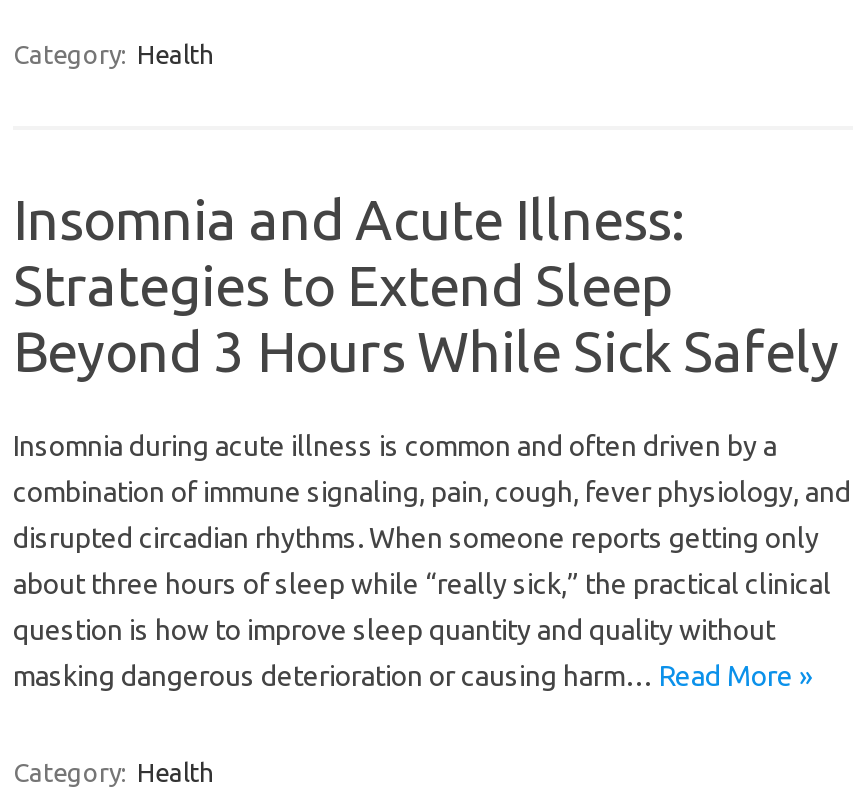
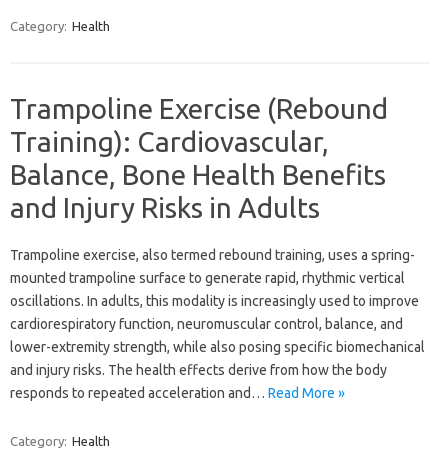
[13,188,839,382] Insomnia and Acute Illness: | Strategies to Extend Sleep | Beyond 3 Hours While Sick Safely -> [10,93,388,223] Trampoline Exercise (Rebound | Training): Cardiovascular, | Balance, Bone Health Benefits | and Injury Risks in Adults
[13,430,851,692] Insomnia during acute illness is common and often driven by a | combination of immune signaling, pain, cough, fever physiology, and | disrupted circadian rhythms. When someone reports getting only | about three hours of sleep while “really sick,” the practical clinical | question is how to improve sleep quantity and quality without | masking dangerous deterioration or causing harm… Read More » -> [10,247,425,401] Trampoline exercise, also termed rebound training, uses a spring- | mounted trampoline surface to generate rapid, rhythmic vertical | oscillations. In adults, this modality is increasingly used to improve | cardiorespiratory function, neuromuscular control, balance, and | lower-extremity strength, while also posing specific biomechanical | and injury risks. The health effects derive from how the body | responds to repeated acceleration and… Read More »

